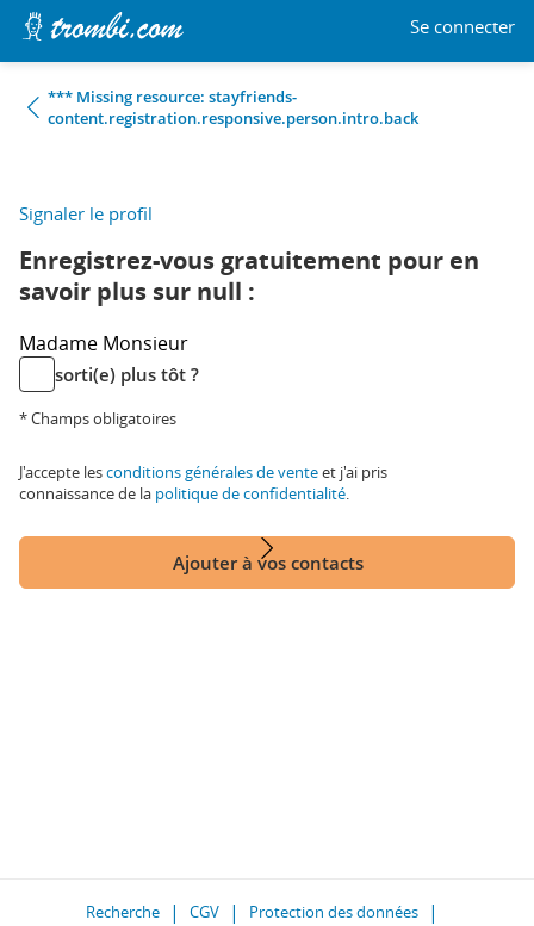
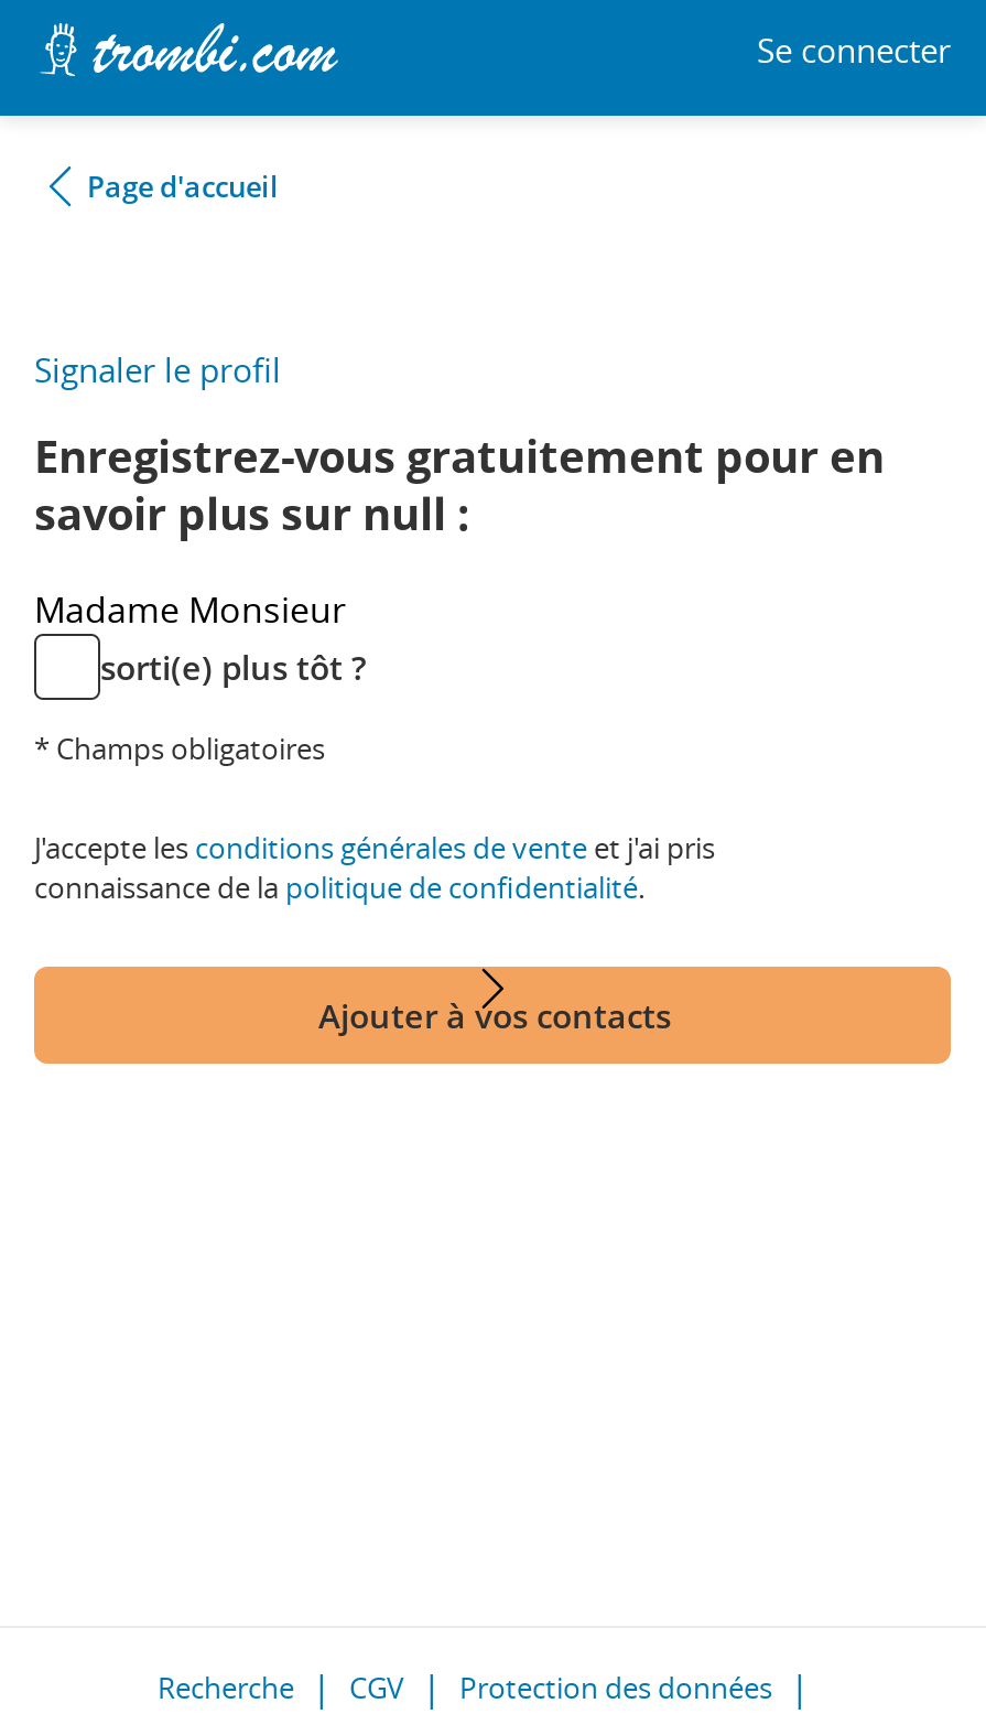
[48,86,418,129] *** Missing resource: stayfriends- | content.registration.responsive.person.intro.back -> [87,166,279,206] Page d'accueil

